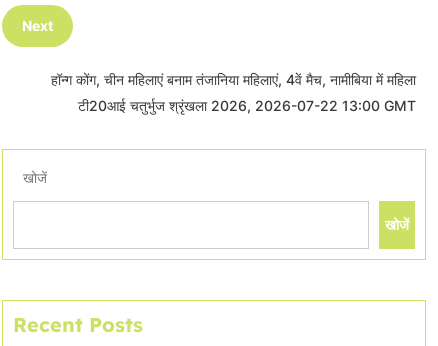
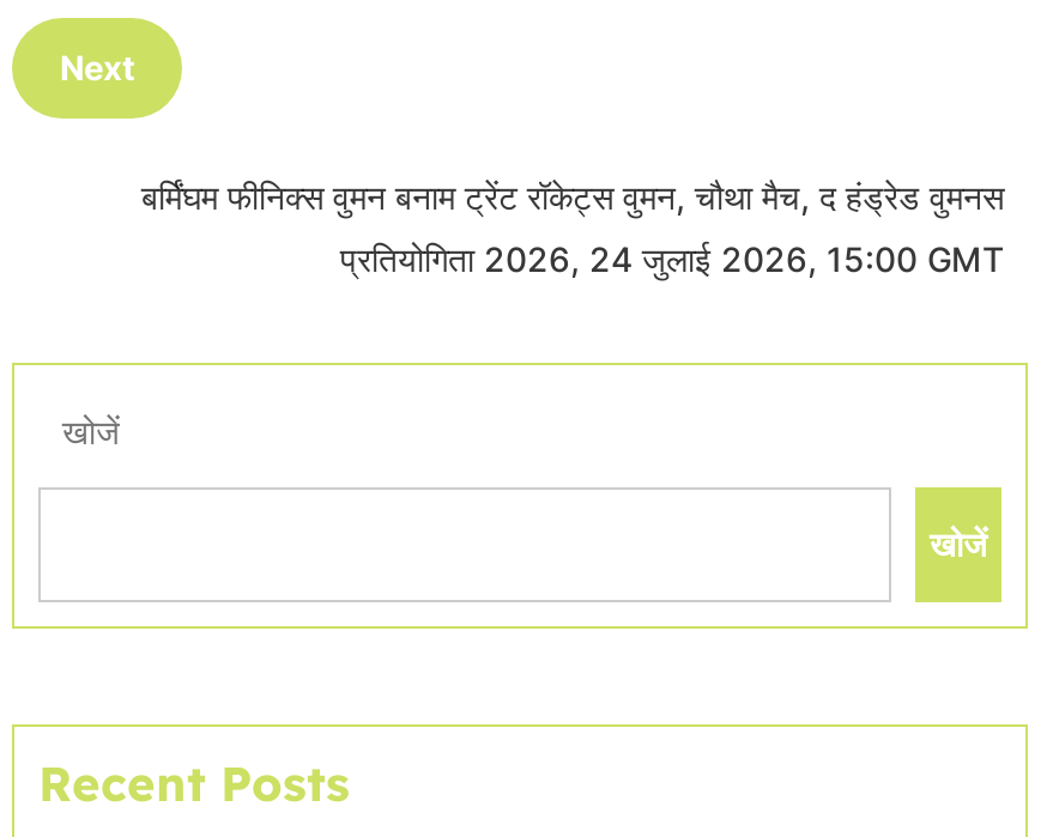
[51,71,416,88] हॉन्ग कोंग, चीन महिलाएं बनाम तंजानिया महिलाएं, 4वें मैच, नामीबिया में महिला -> [141,175,1004,216] बर्मिंघम फीनिक्स वुमन बनाम ट्रेंट रॉकेट्स वुमन, चौथा मैच, द हंड्रेड वुमनस
[78,97,416,114] टी20आई चतुर्भुज श्रृंखला 2026, 2026-07-22 13:00 GMT -> [340,237,1004,278] प्रतियोगिता 2026, 24 जुलाई 2026, 15:00 GMT

